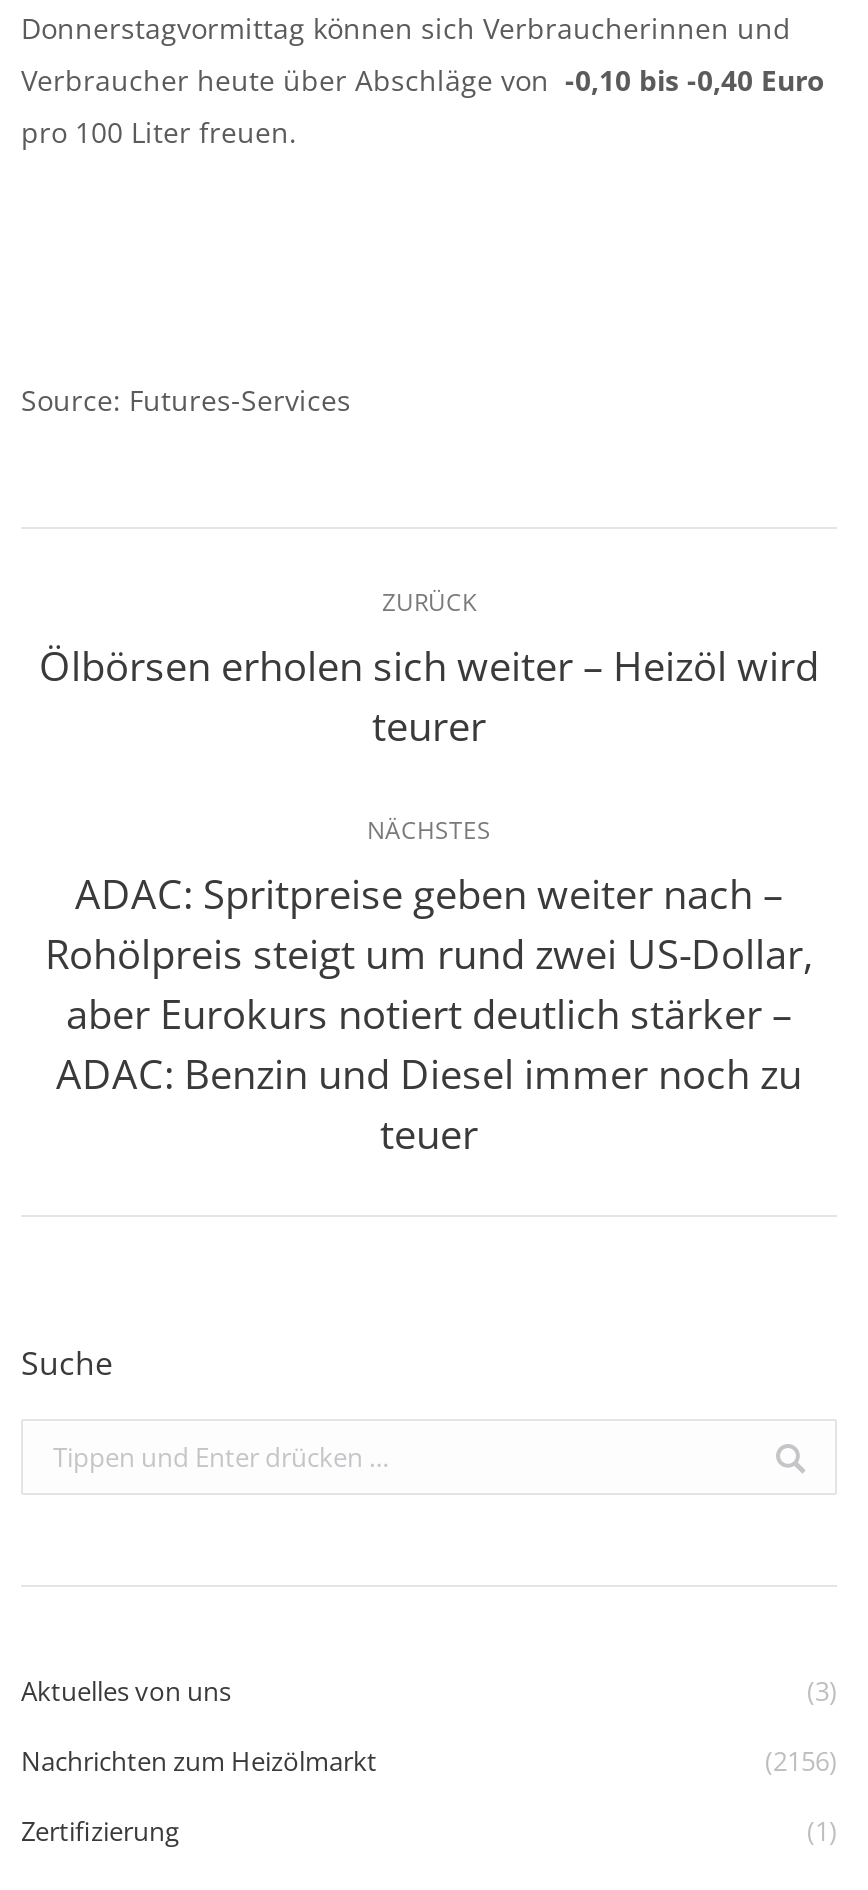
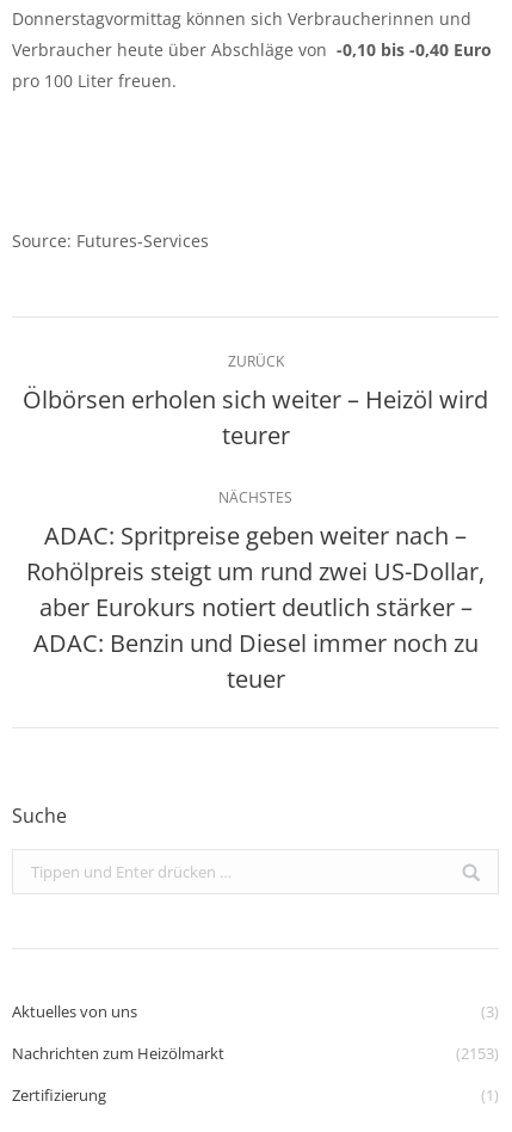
[765,1743,837,1779] (2156) -> [456,1042,499,1064] (2153)

